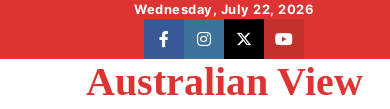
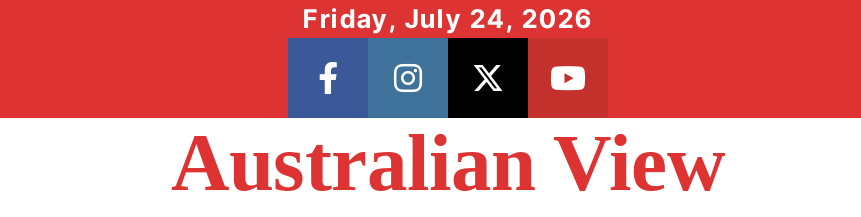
[134,1,314,17] Wednesday, July 22, 2026 -> [302,2,594,34] Friday, July 24, 2026

